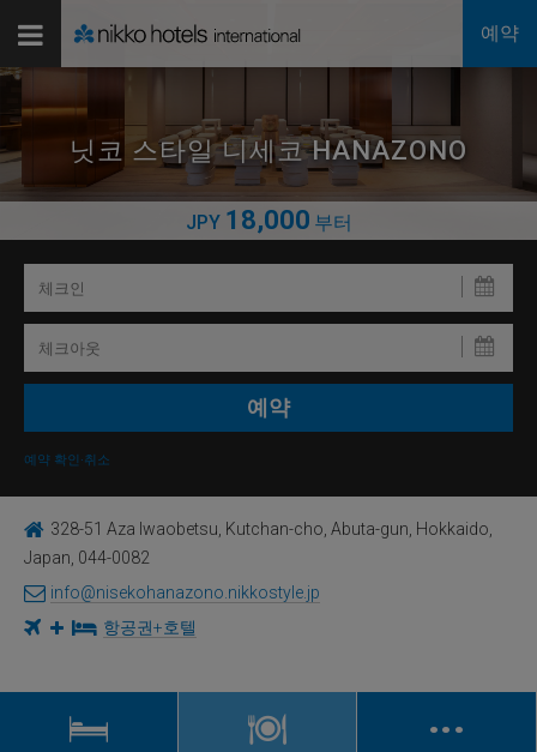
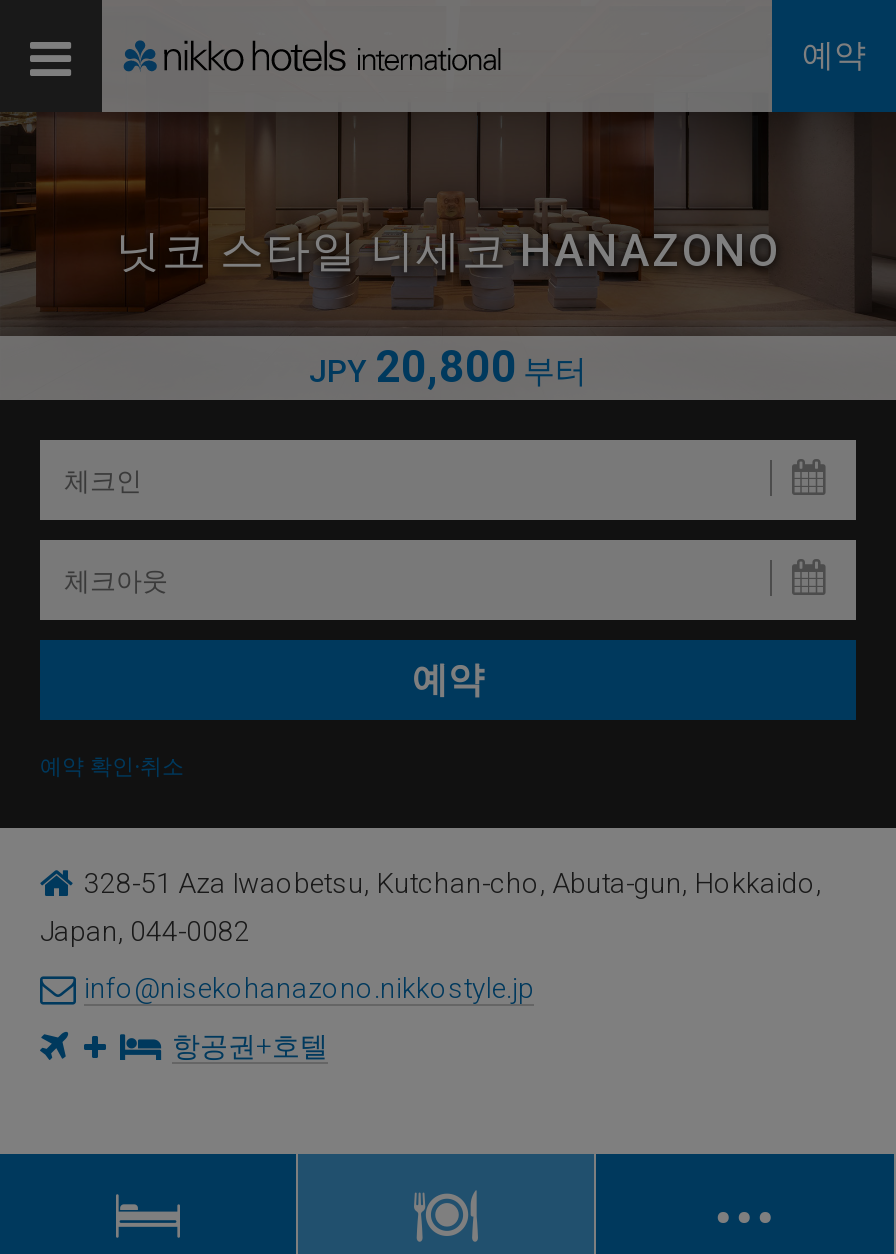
[185,205,352,235] JPY 18,000 부터 -> [309,342,587,392] JPY 20,800 부터

